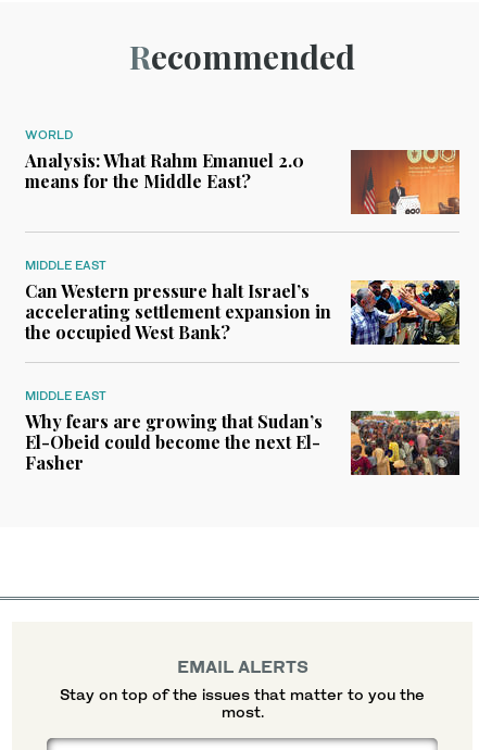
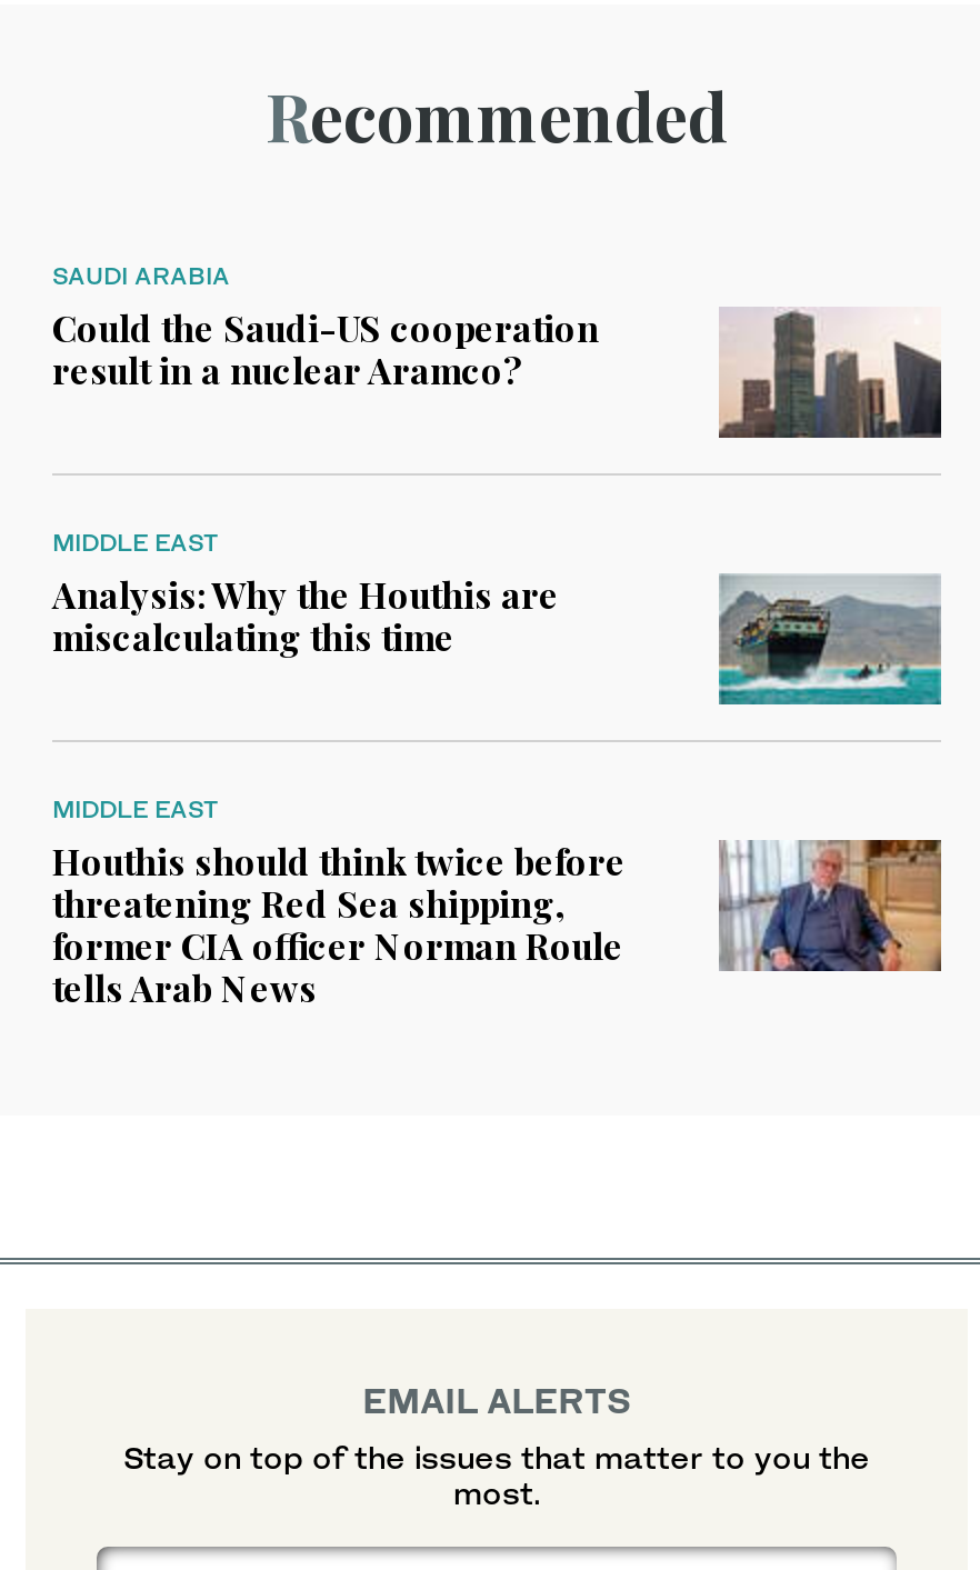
[25,127,304,192] WORLD | Analysis: What Rahm Emanuel 2.0 | means for the Middle East? -> [52,259,599,392] SAUDI ARABIA | Could the Saudi-US cooperation | result in a nuclear Aramco?
[350,149,461,215] [image] -> [719,307,943,440] [image]
[25,279,331,343] Can Western pressure halt Israel’s | accelerating settlement expansion in | the occupied West Bank? -> [52,570,559,659] Analysis: Why the Houthis are | miscalculating this time
[350,279,461,346] [image] -> [717,573,943,707] [image]
[25,409,323,473] Why fears are growing that Sudan’s | El-Obeid could become the next El- | Fasher -> [52,837,626,1010] Houthis should think twice before | threatening Red Sea shipping, | former CIA officer Norman Roule | tells Arab News
[350,410,461,476] [image] -> [719,838,943,973] [image]

